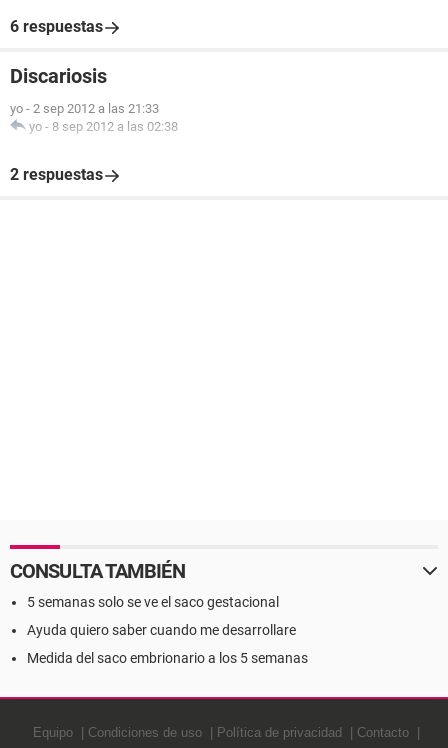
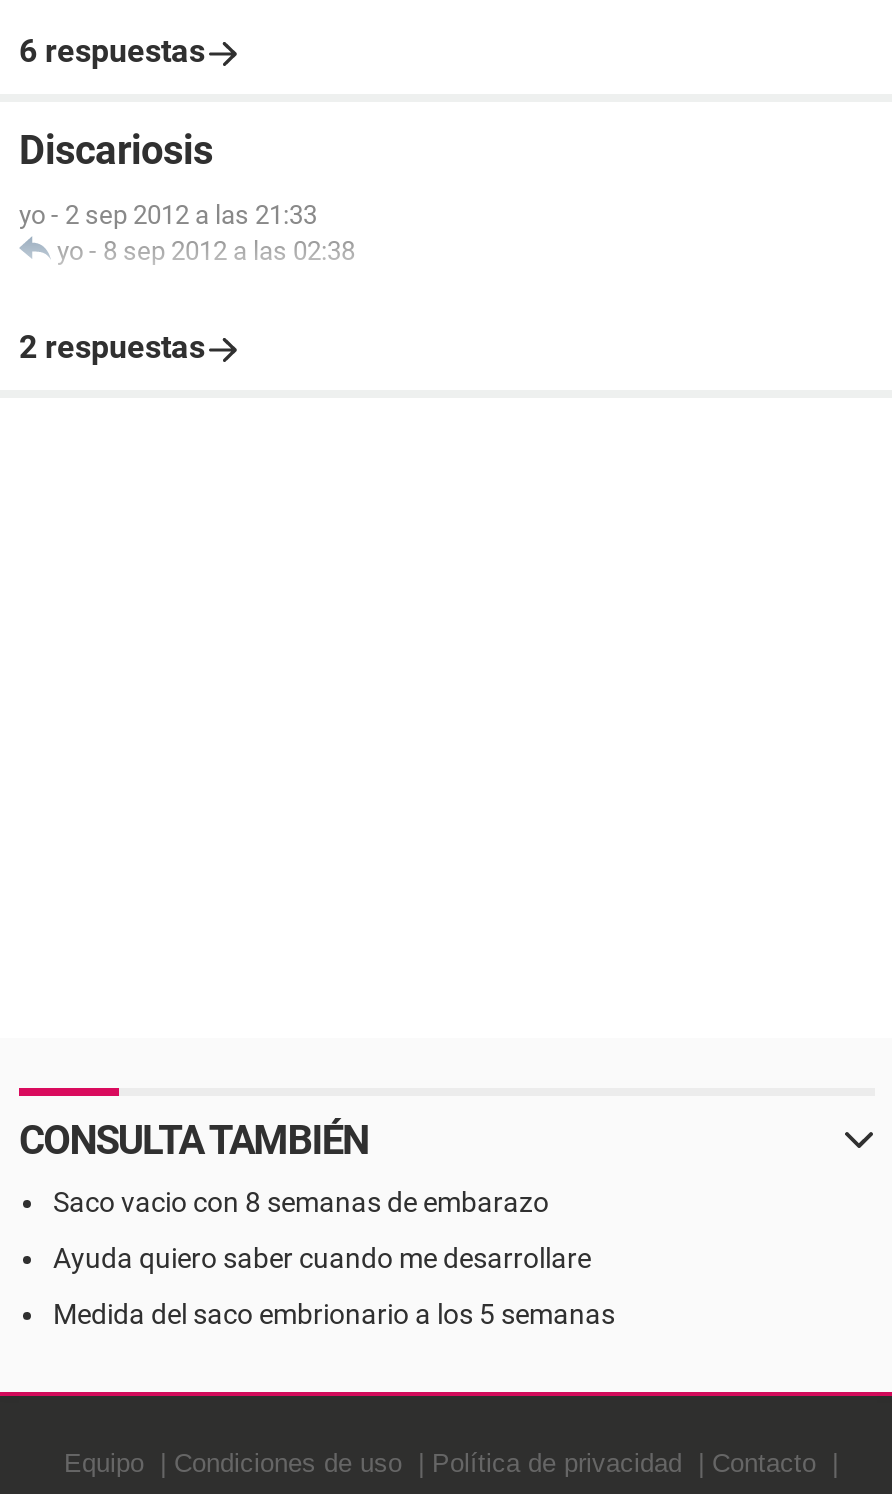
[27,594,279,610] 5 semanas solo se ve el saco gestacional -> [53,1186,549,1218] Saco vacio con 8 semanas de embarazo

